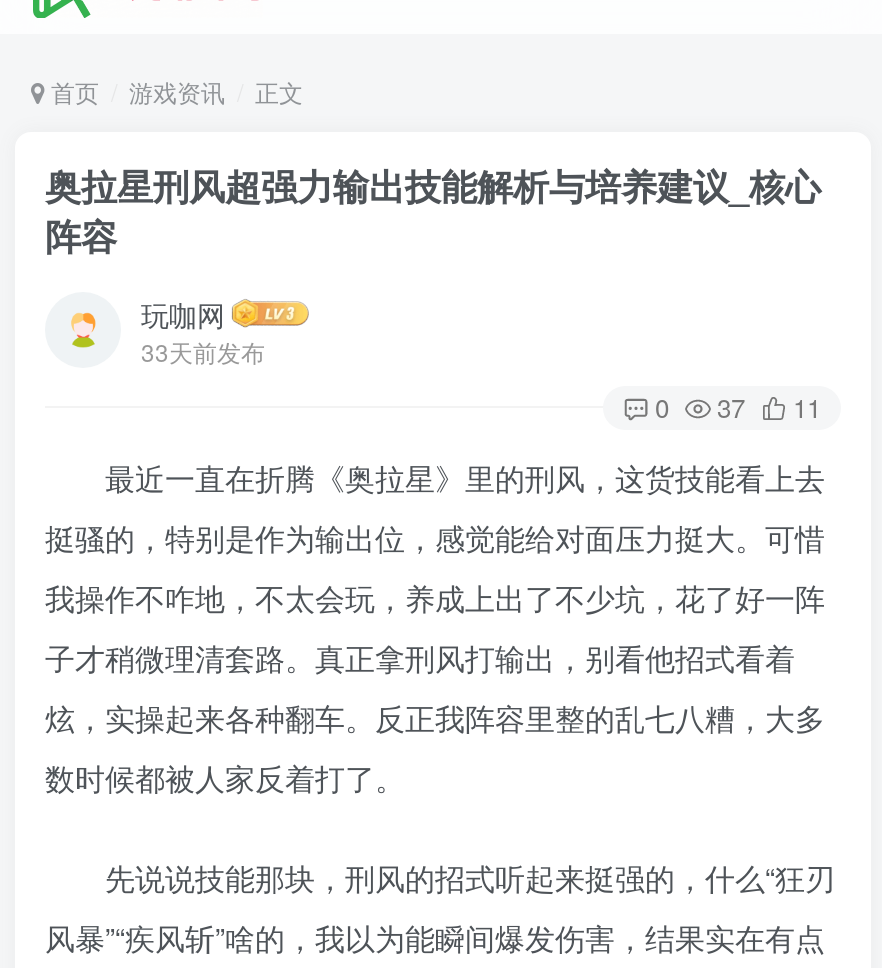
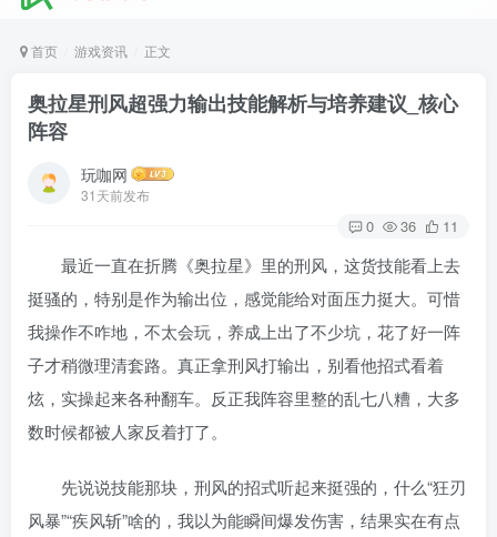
[141,333,265,367] 33天前发布 -> [81,185,150,204] 31天前发布
[655,388,821,426] 0 37 11 -> [366,215,458,236] 0 36 11

